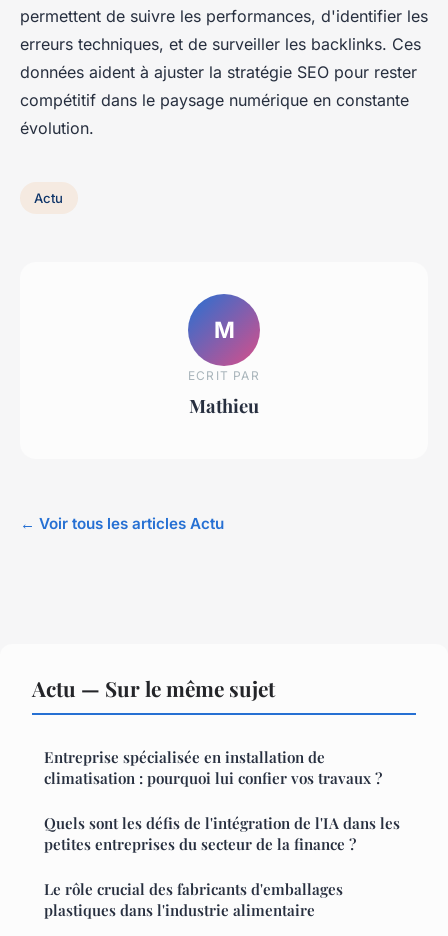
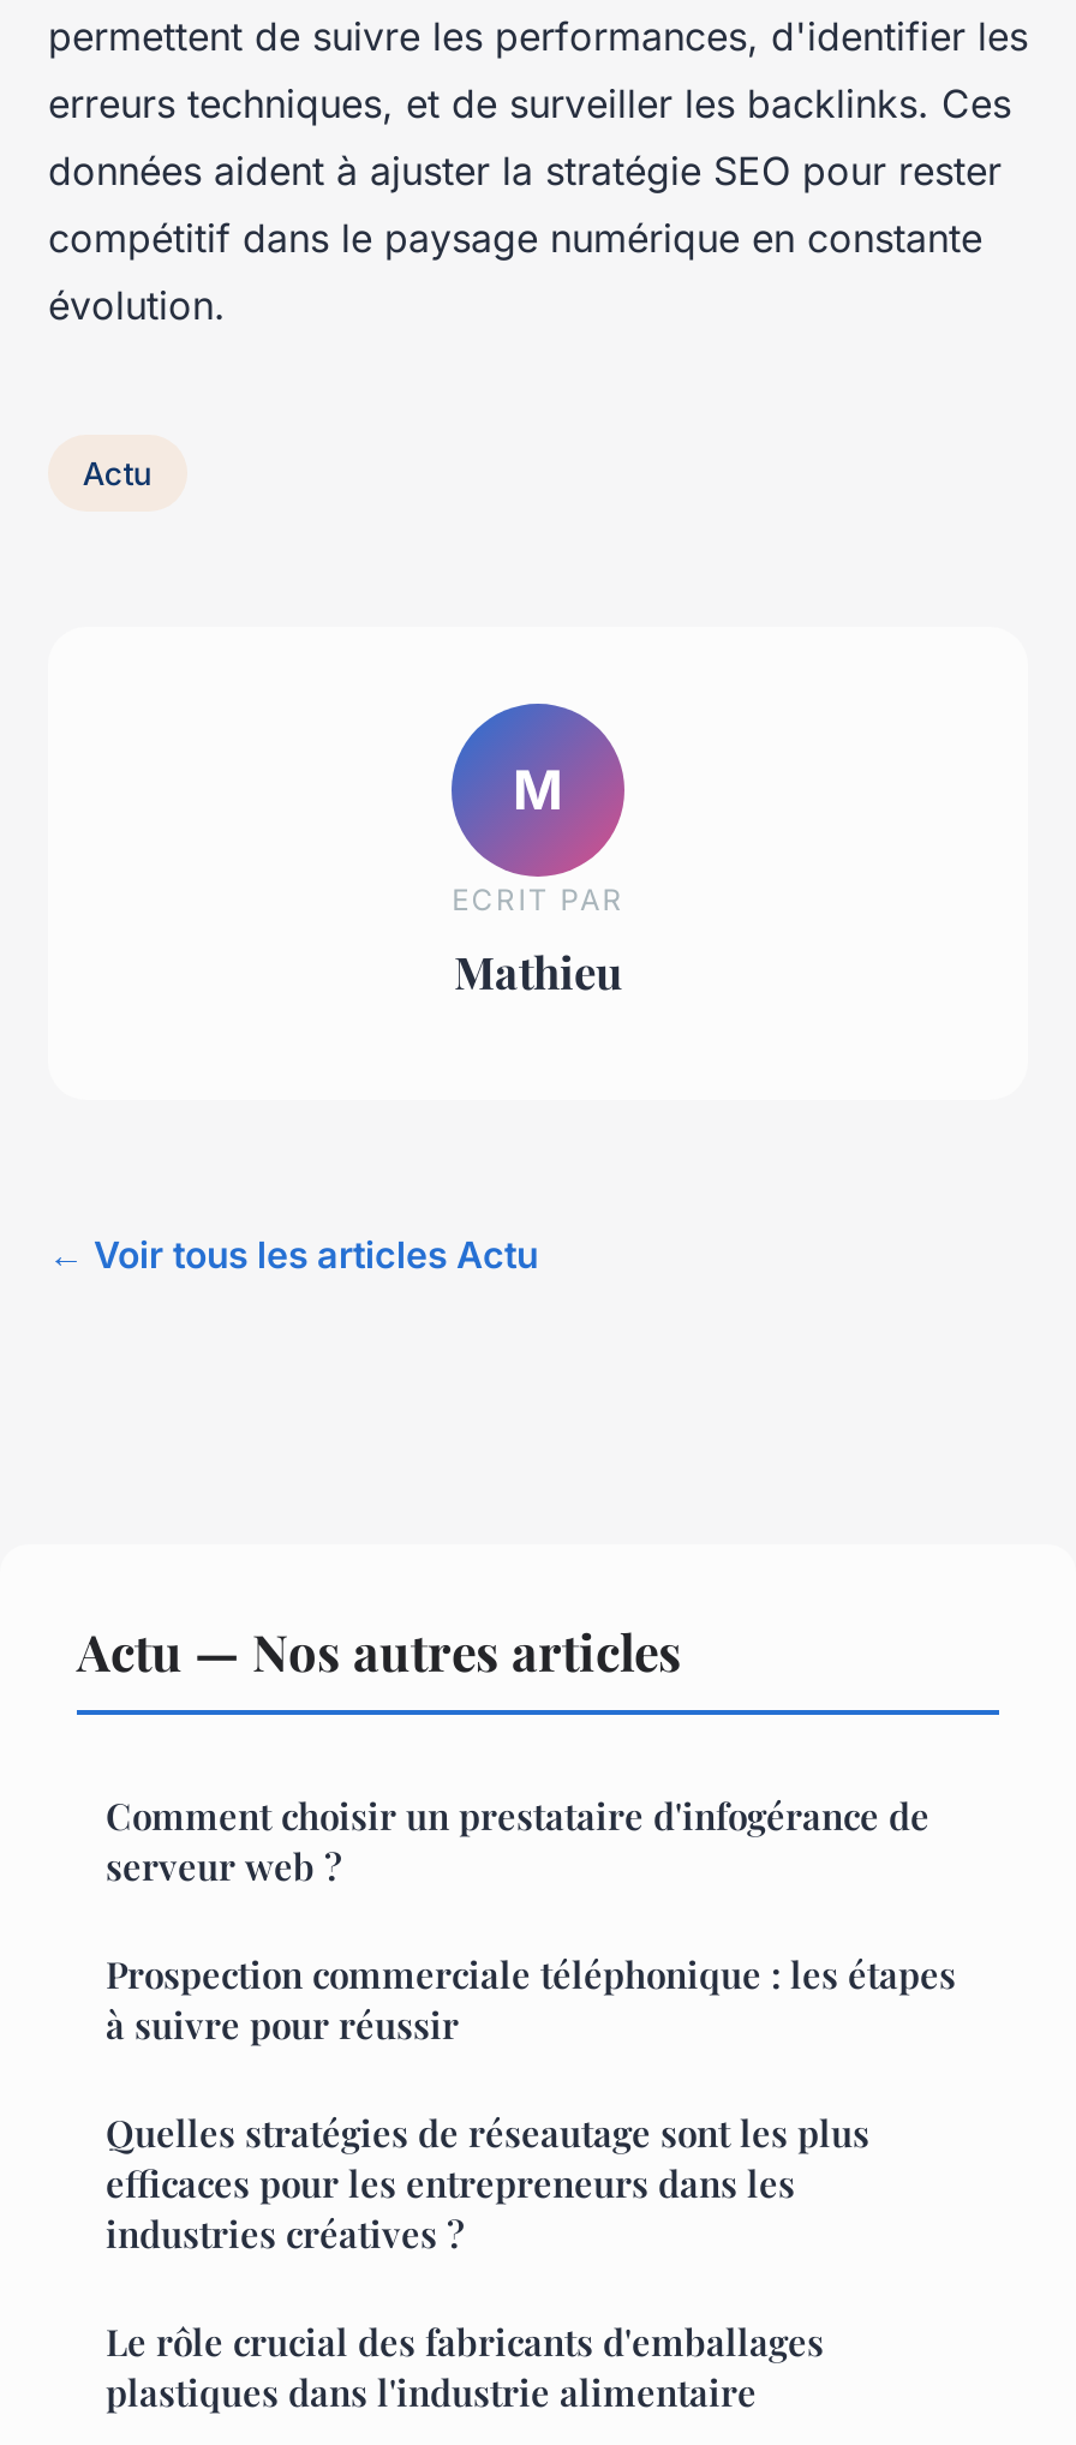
[32,674,400,854] Actu — Sur le même sujet | Entreprise spécialisée en installation de | climatisation : pourquoi lui confier vos travaux ? | Quels sont les défis de l'intégration de l'IA dans les | petites entreprises du secteur de la finance ? -> [77,1616,956,2257] Actu — Nos autres articles | Comment choisir un prestataire d'infogérance de | serveur web ? | Prospection commerciale téléphonique : les étapes | à suivre pour réussir | Quelles stratégies de réseautage sont les plus | efficaces pour les entrepreneurs dans les | industries créatives ?

